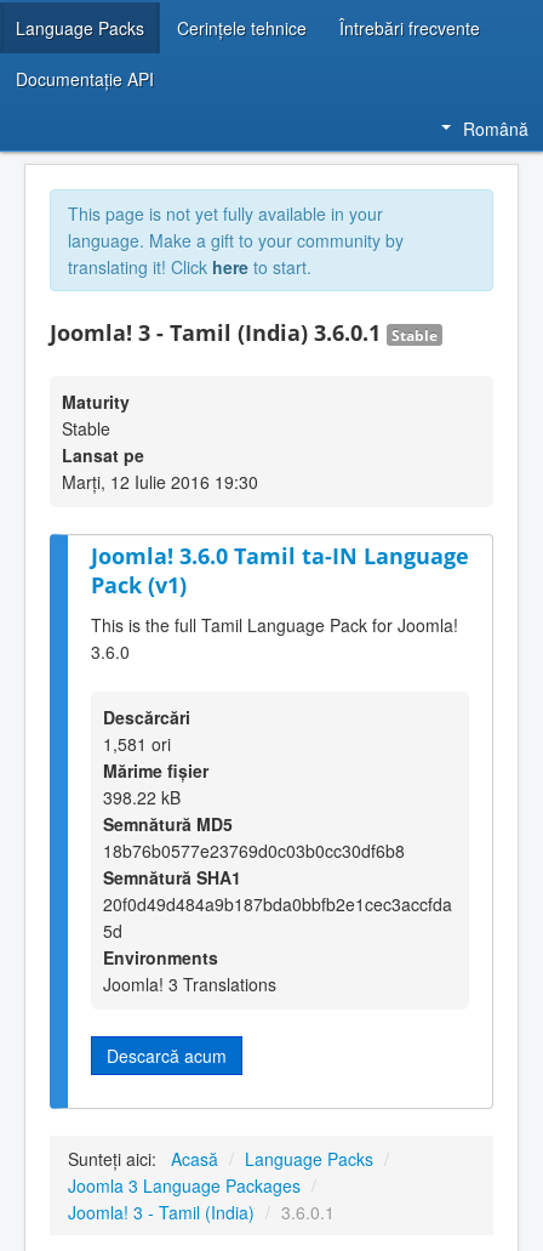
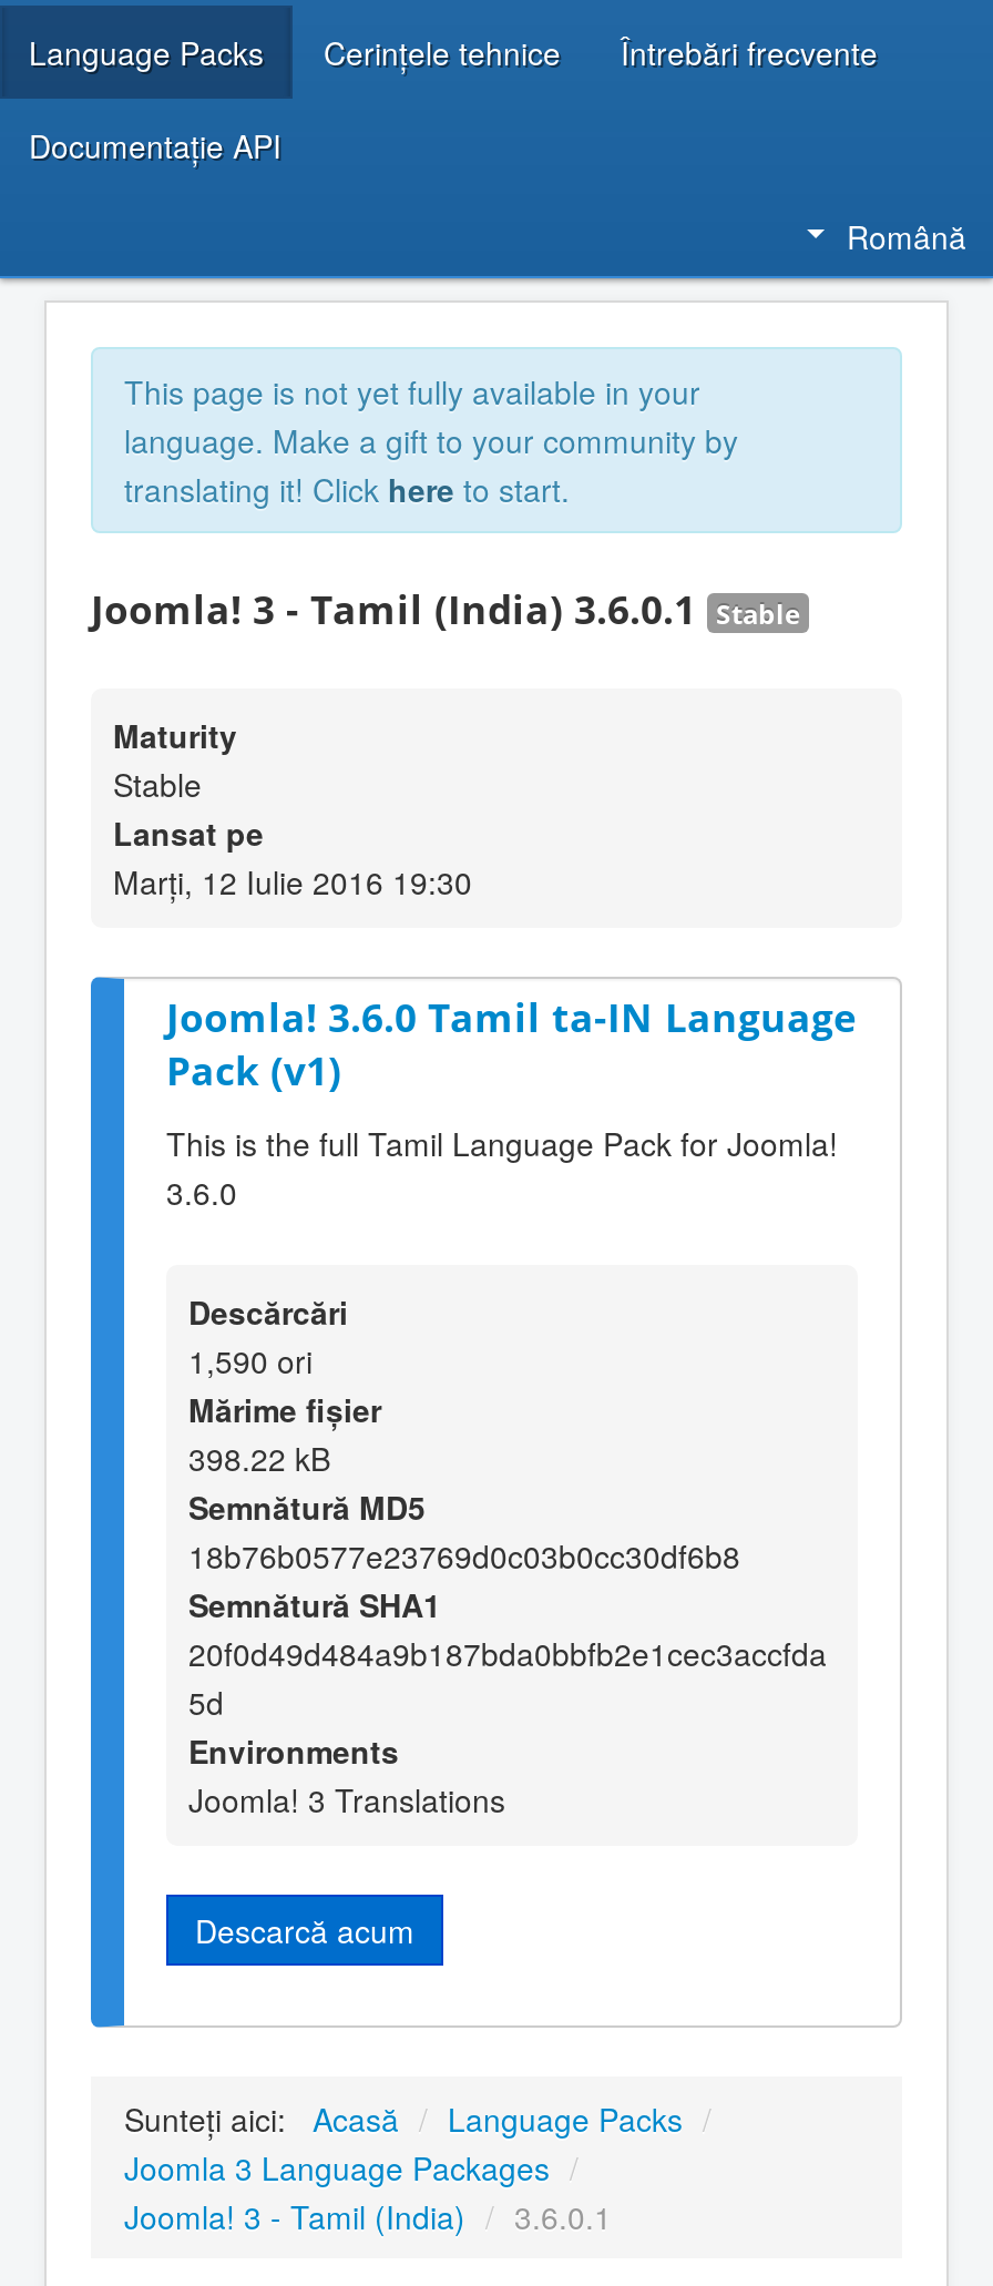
[103,732,171,756] 1,581 ori -> [188,1338,313,1382] 1,590 ori

